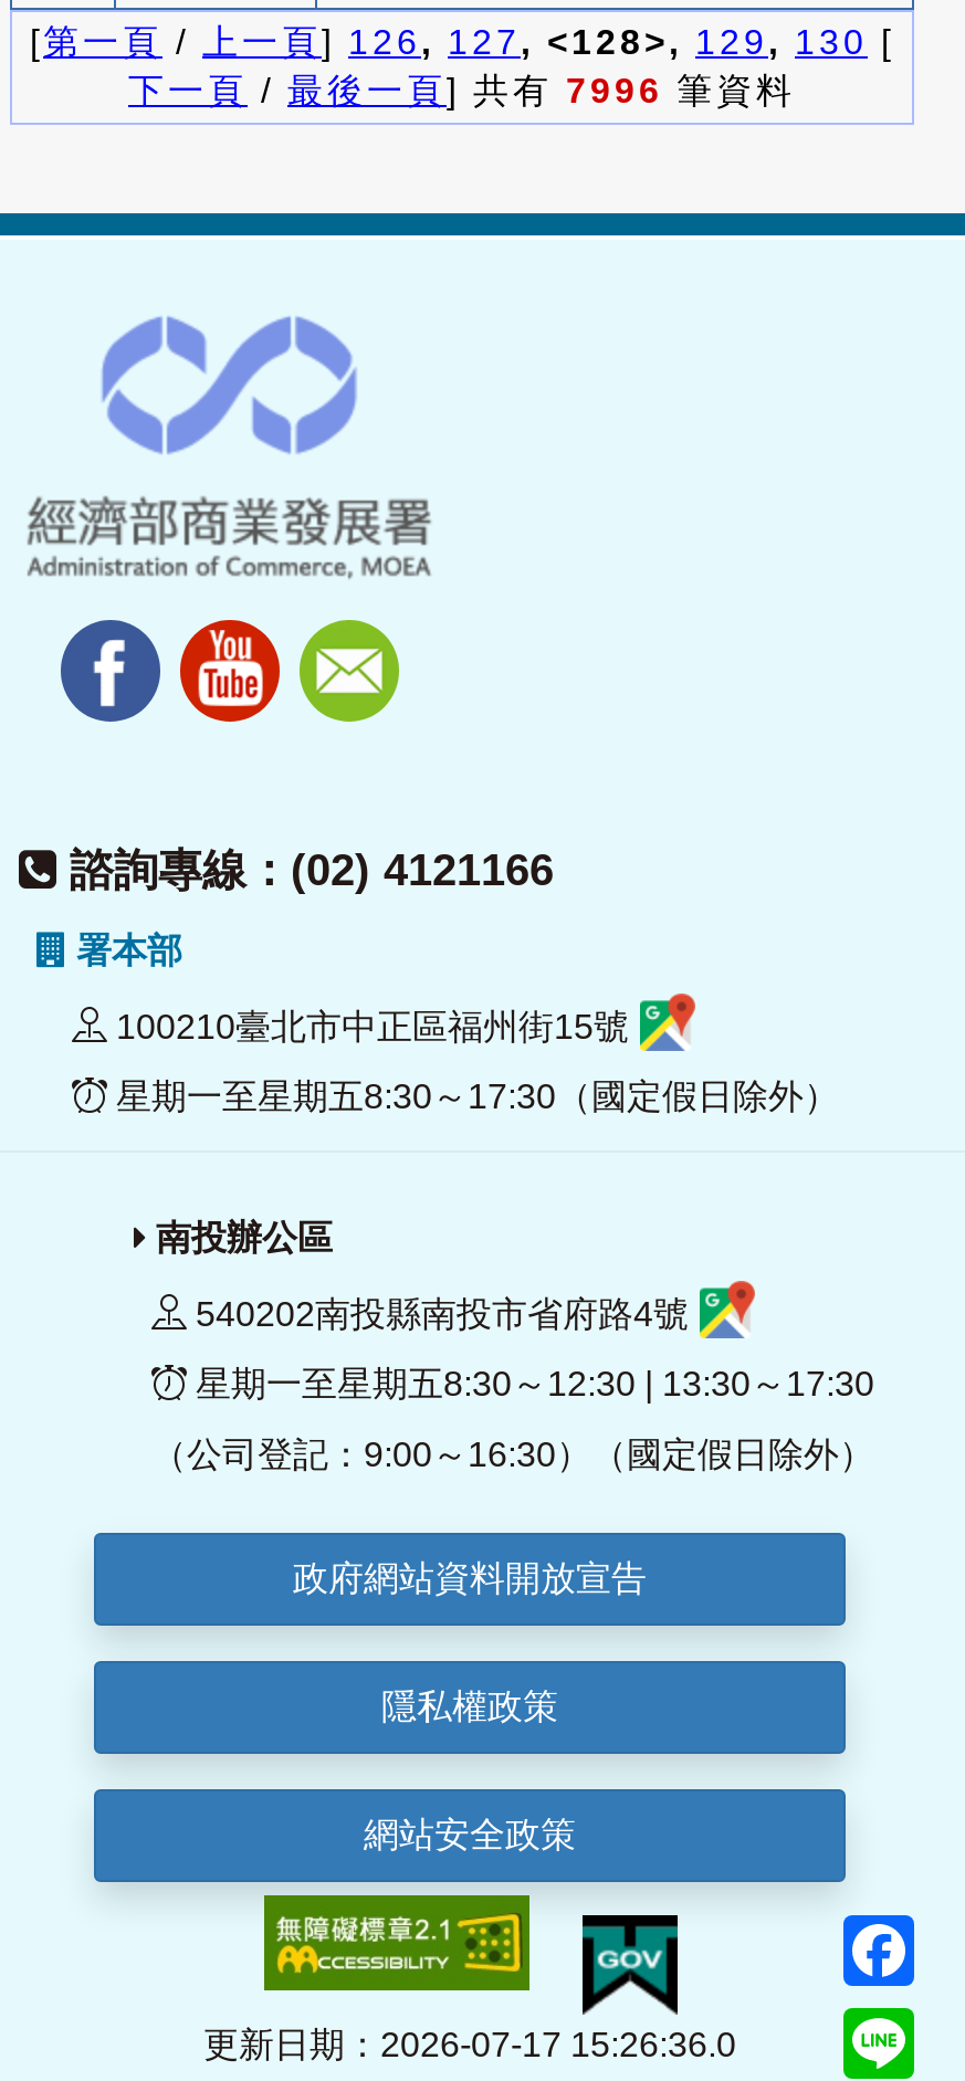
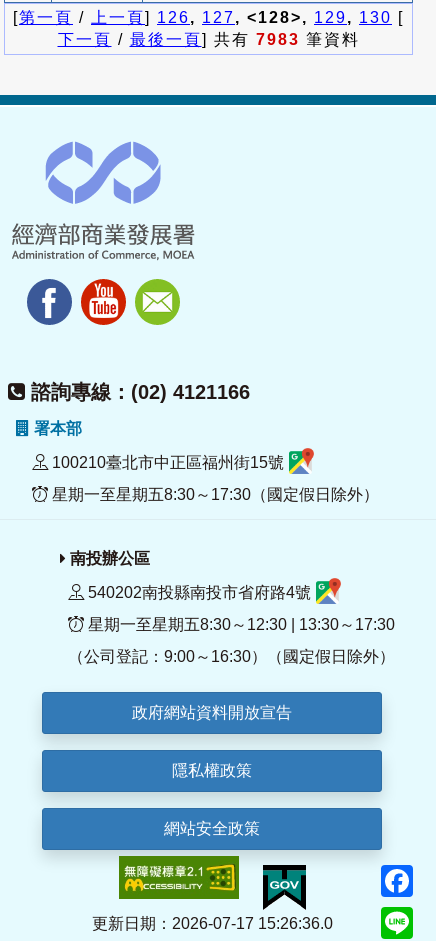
[128,72,796,109] 下一頁/最後一頁] 共有7996筆資料 -> [57,31,359,48] 下一頁/最後一頁] 共有7983筆資料

